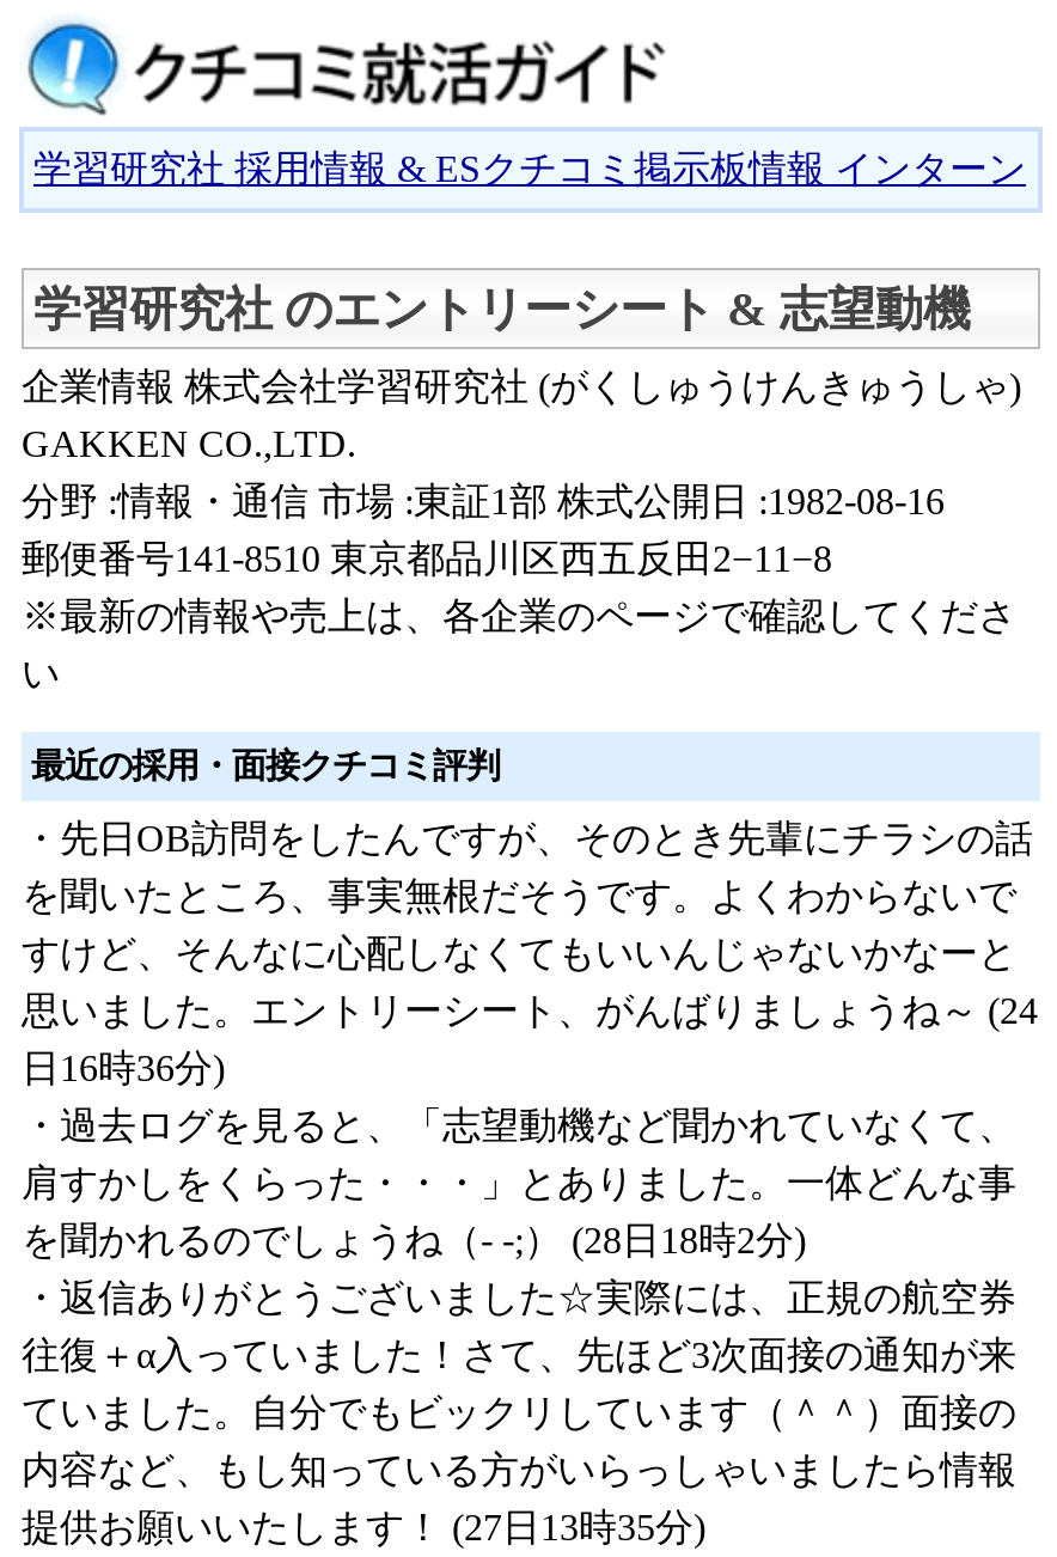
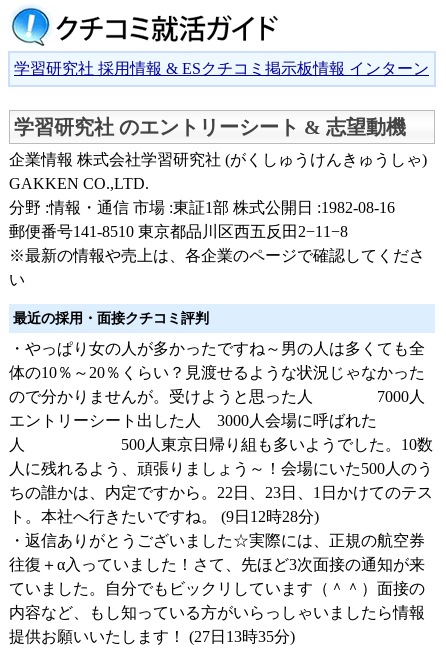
[22,818,1038,1260] ・先日OB訪問をしたんですが、そのとき先輩にチラシの話 | を聞いたところ、事実無根だそうです。よくわからないで | すけど、そんなに心配しなくてもいいんじゃないかなーと | 思いました。エントリーシート、がんばりましょうね～ (24 | 日16時36分) | ・過去ログを見ると、「志望動機など聞かれていなくて、 | 肩すかしをくらった・・・」とありました。一体どんな事 | を聞かれるのでしょうね（- -;） (28日18時2分) -> [9,340,433,525] ・やっぱり女の人が多かったですね～男の人は多くても全 | 体の10％～20％くらい？見渡せるような状況じゃなかった | ので分かりませんが。受けようと思った人 7000人 | エントリーシート出した人 3000人会場に呼ばれた | 人 500人東京日帰り組も多いようでした。10数 | 人に残れるよう、頑張りましょう～！会場にいた500人のう | ちの誰かは、内定ですから。22日、23日、1日かけてのテス | ト。本社へ行きたいですね。 (9日12時28分)

